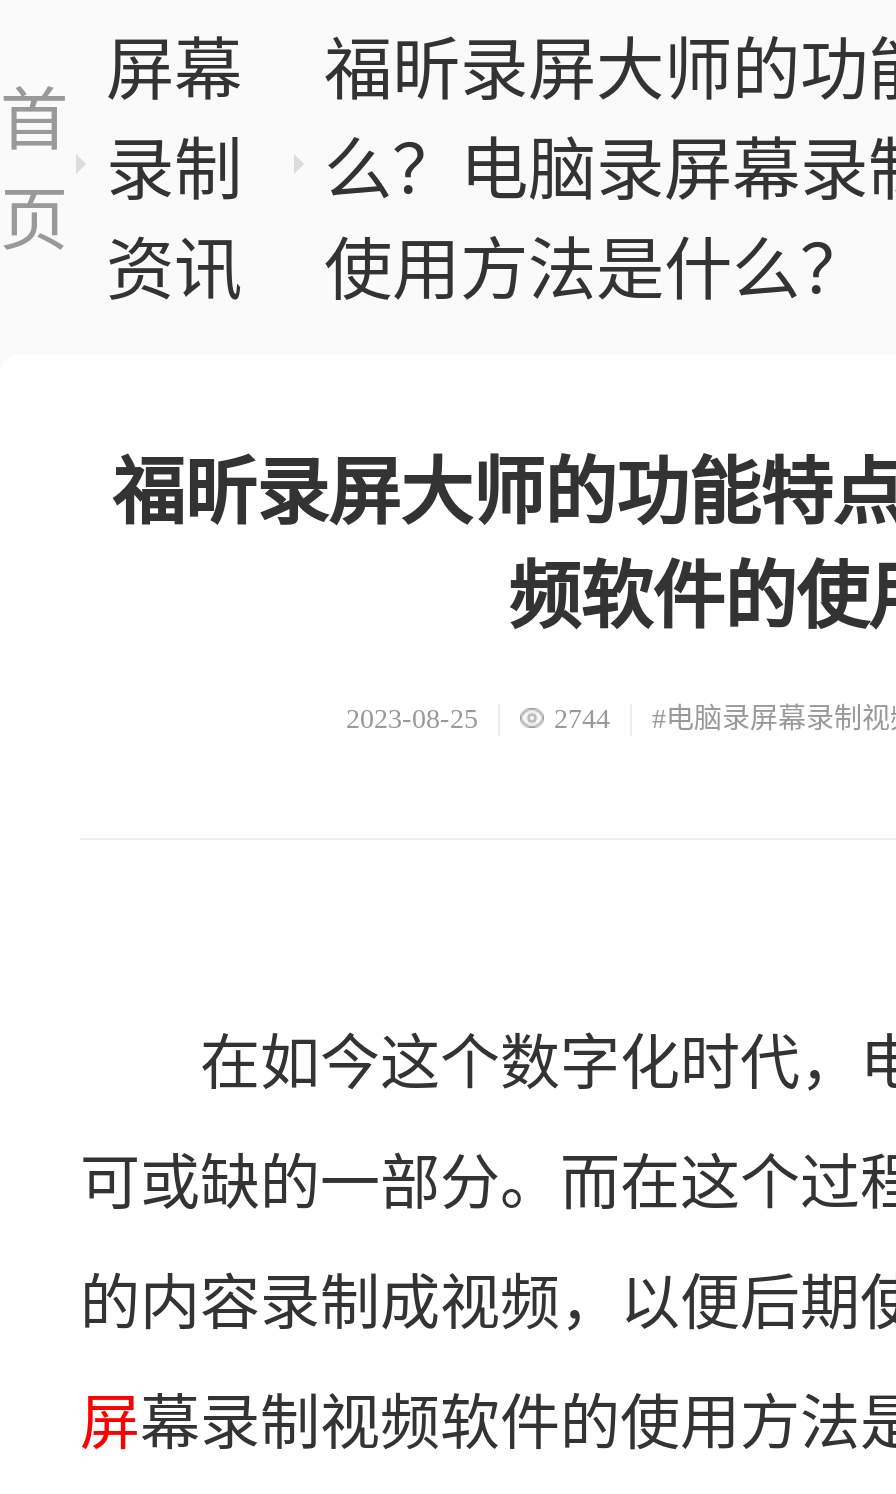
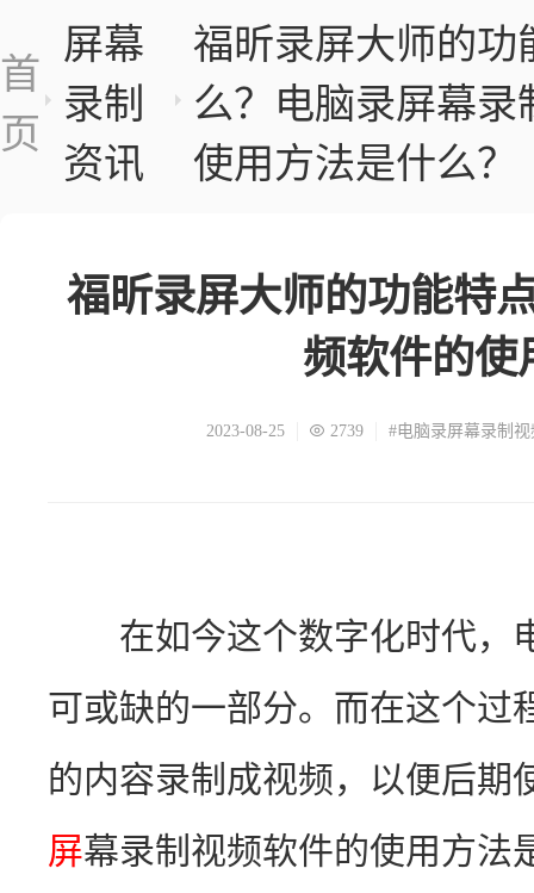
[554,704,610,734] 2744 -> [330,422,364,440] 2739

